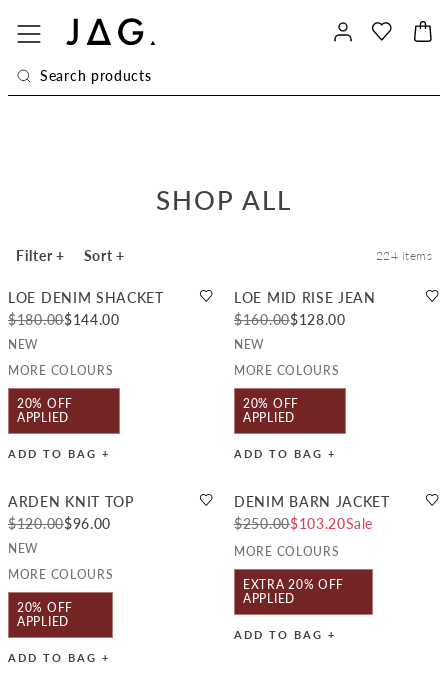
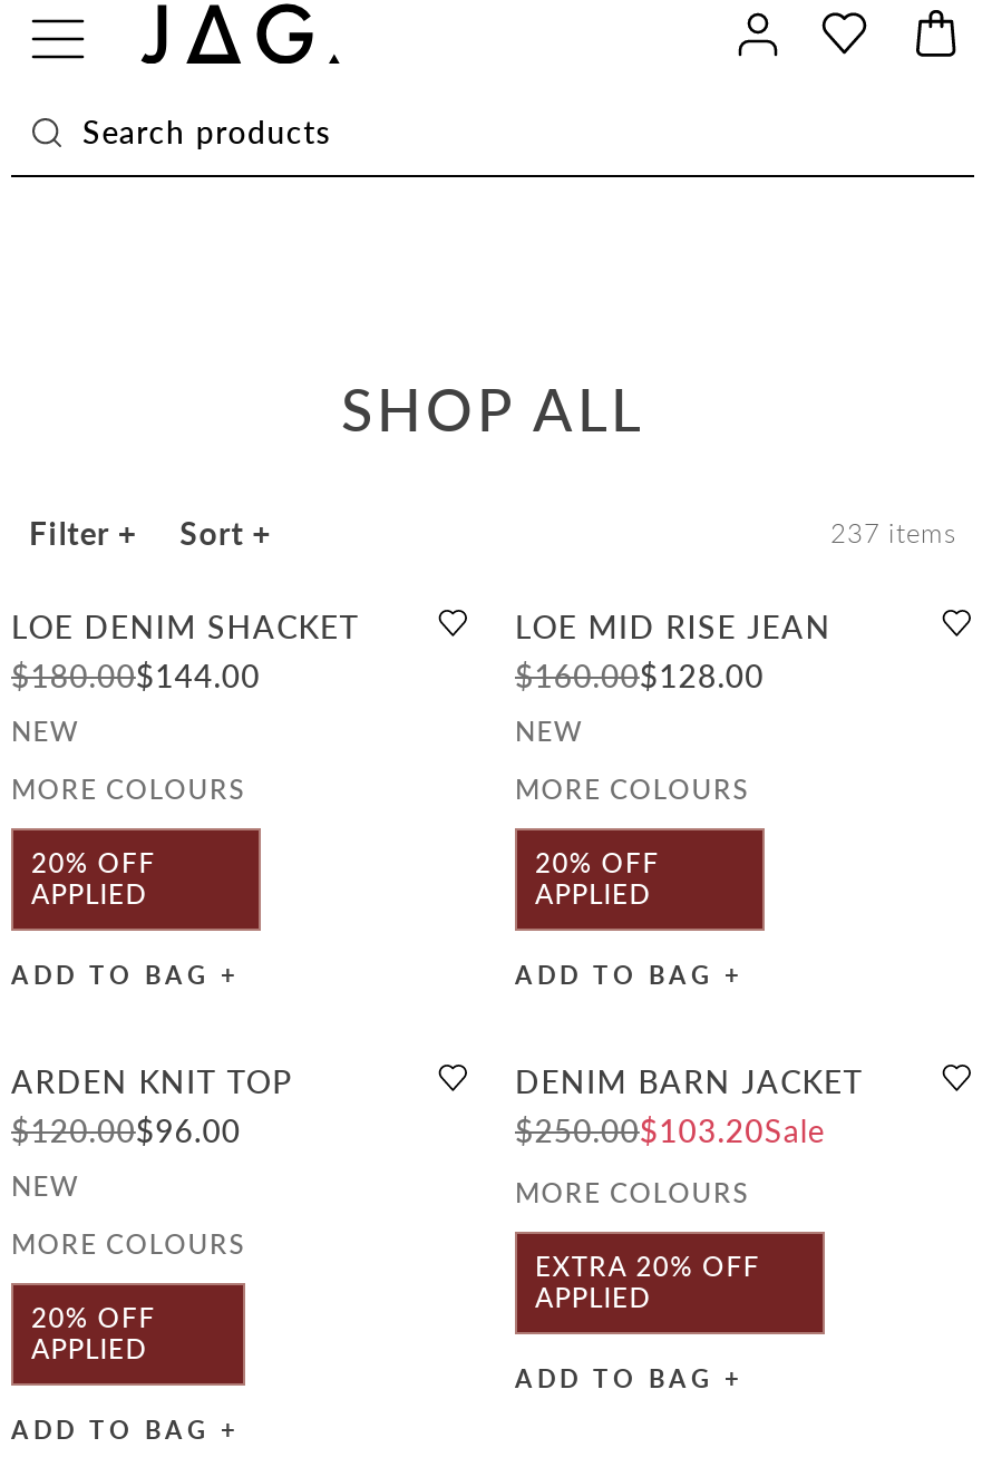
[375,248,432,263] 224 items -> [830,516,956,550] 237 items

